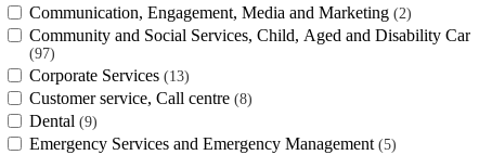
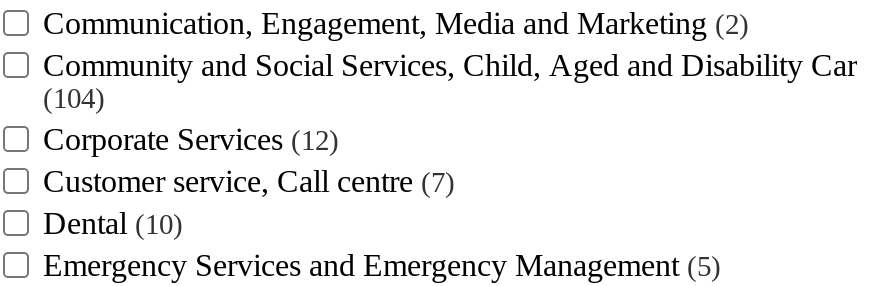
[35,44,50,61] 97 -> [53,81,95,113] 104
[29,66,184,84] Corporate Services 13 -> [43,121,329,155] Corporate Services 12
[29,88,247,107] Customer service, Call centre 8 -> [43,163,445,197] Customer service, Call centre 7
[29,111,92,130] Dental 9 -> [43,205,173,239] Dental 10

